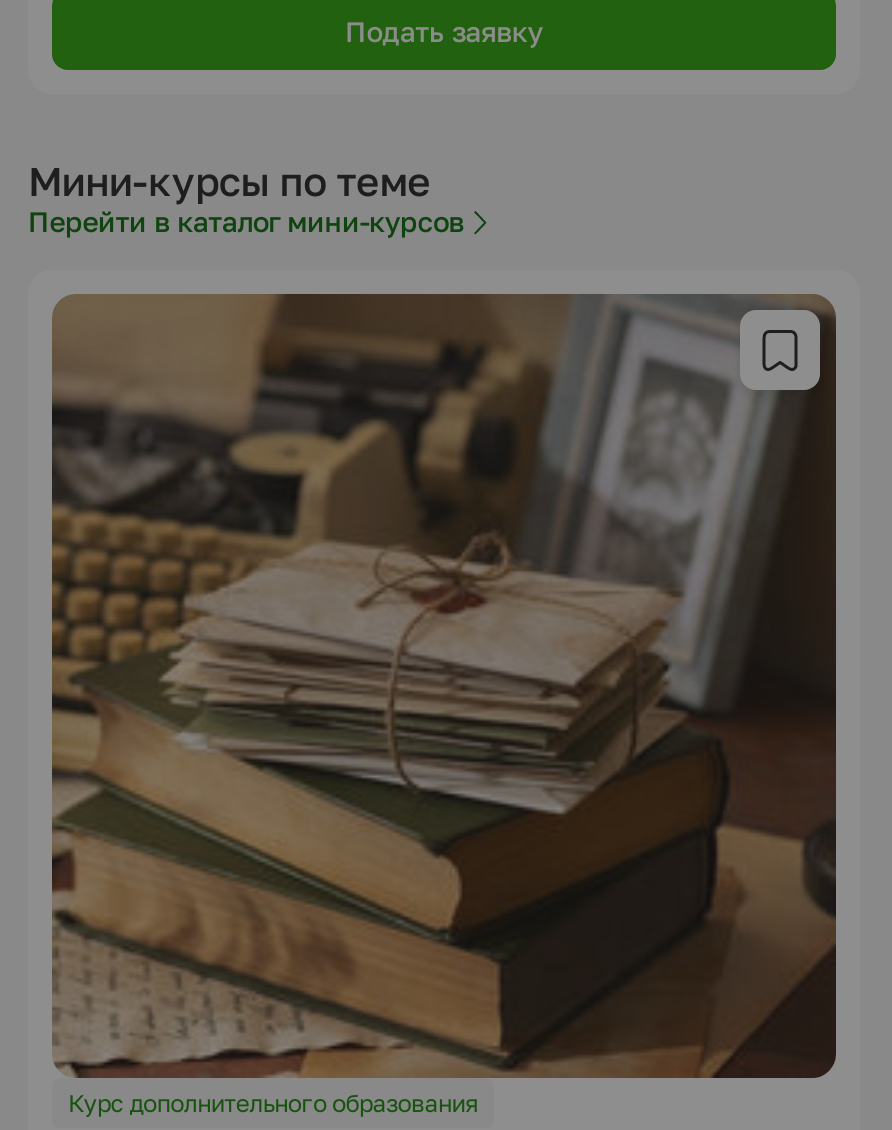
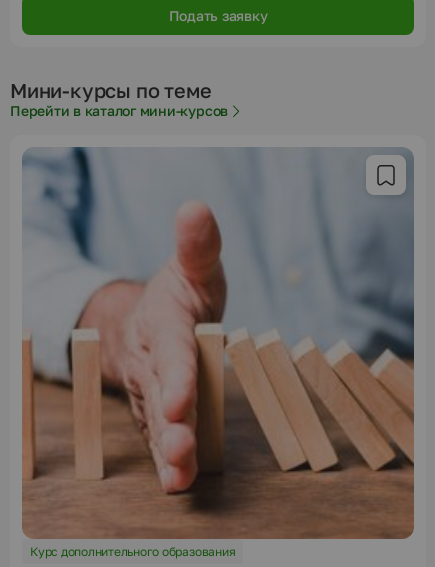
[50,292,838,1080] [image] -> [22,146,415,540] [image]

